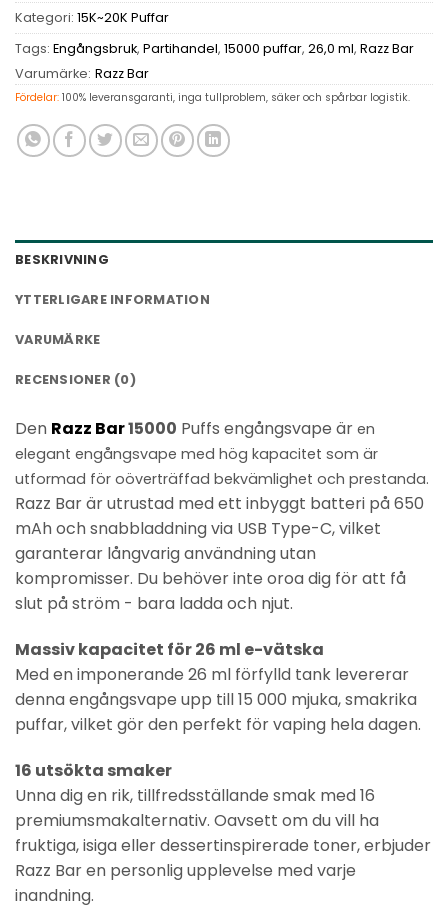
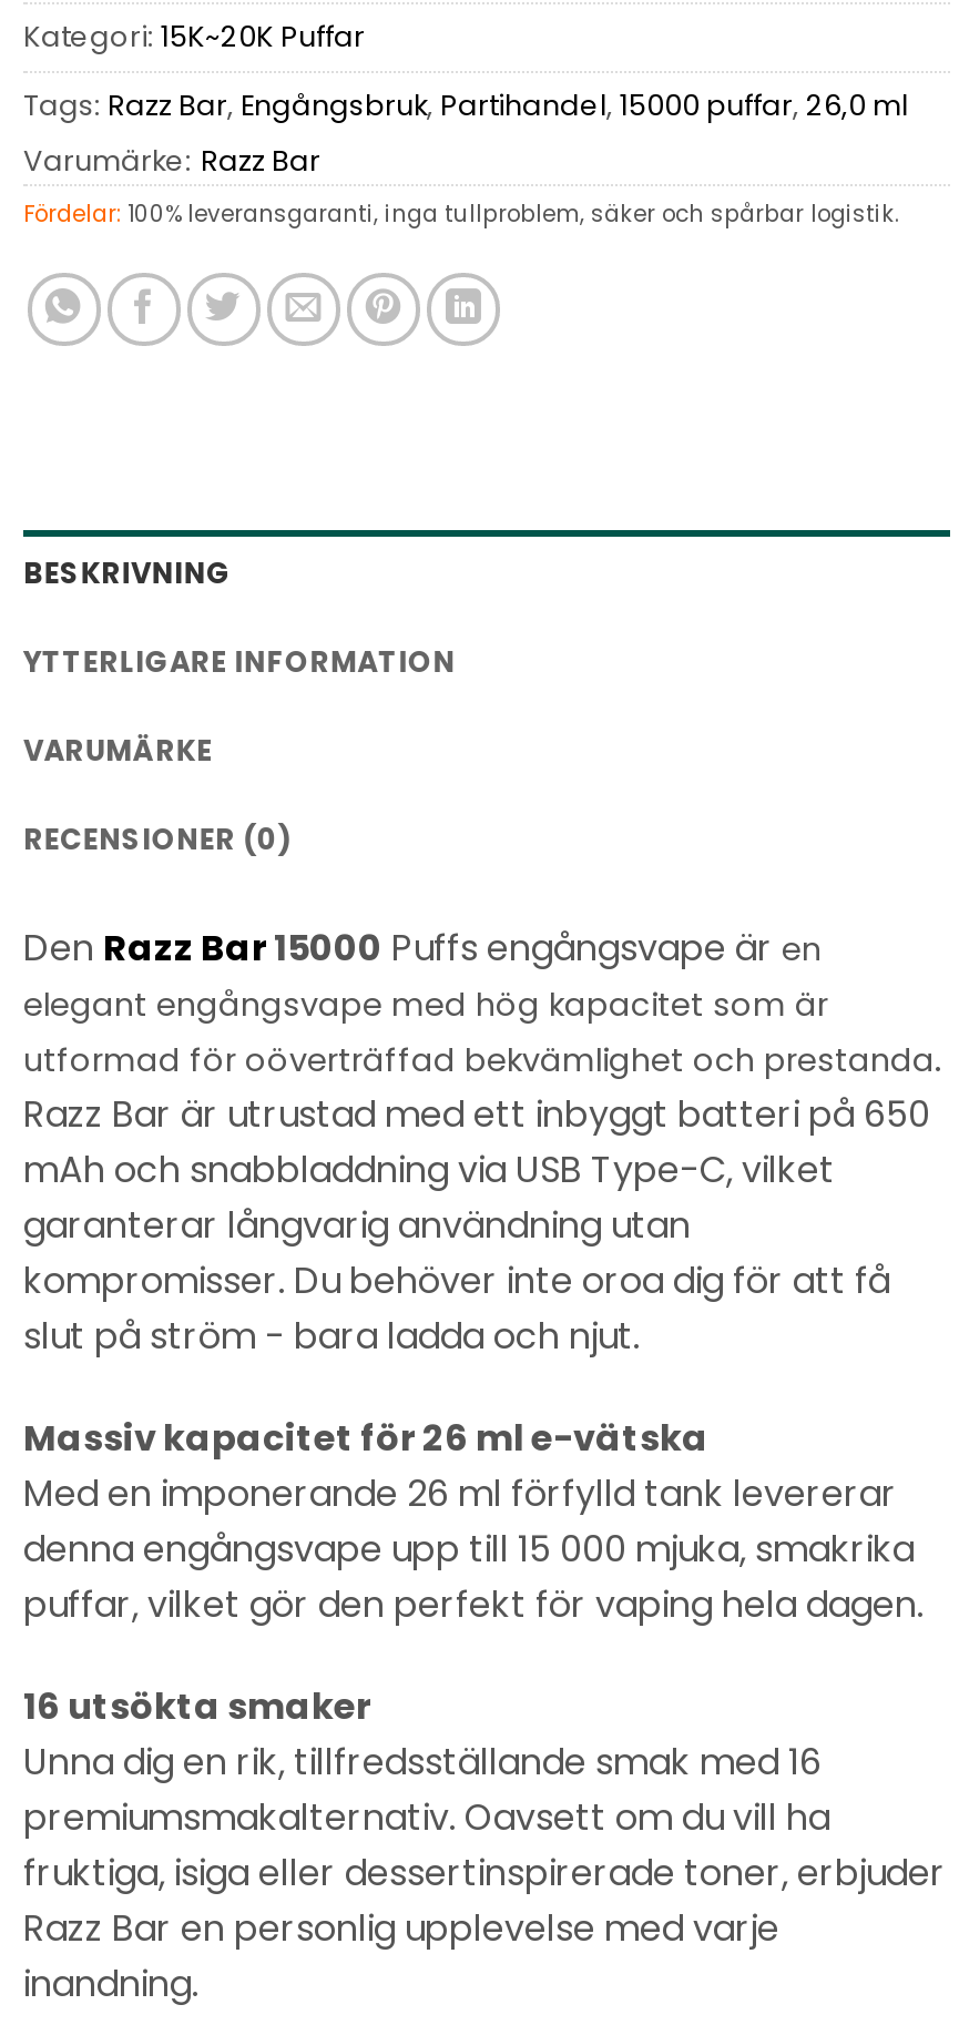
[15,40,414,57] Tags: Engångsbruk, Partihandel, 15000 puffar, 26,0 ml, Razz Bar -> [23,87,908,124] Tags: Razz Bar, Engångsbruk, Partihandel, 15000 puffar, 26,0 ml

